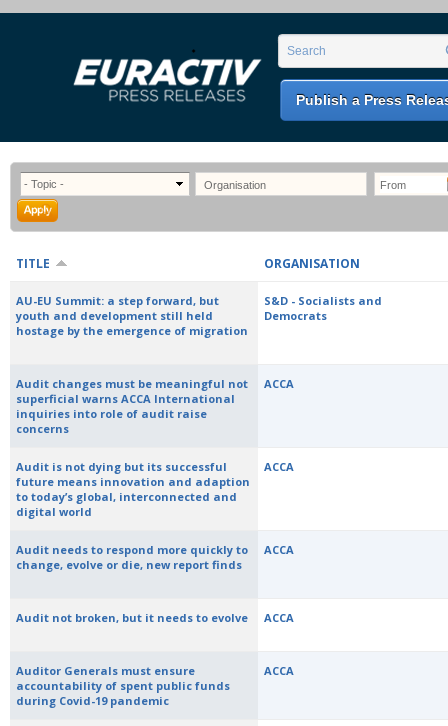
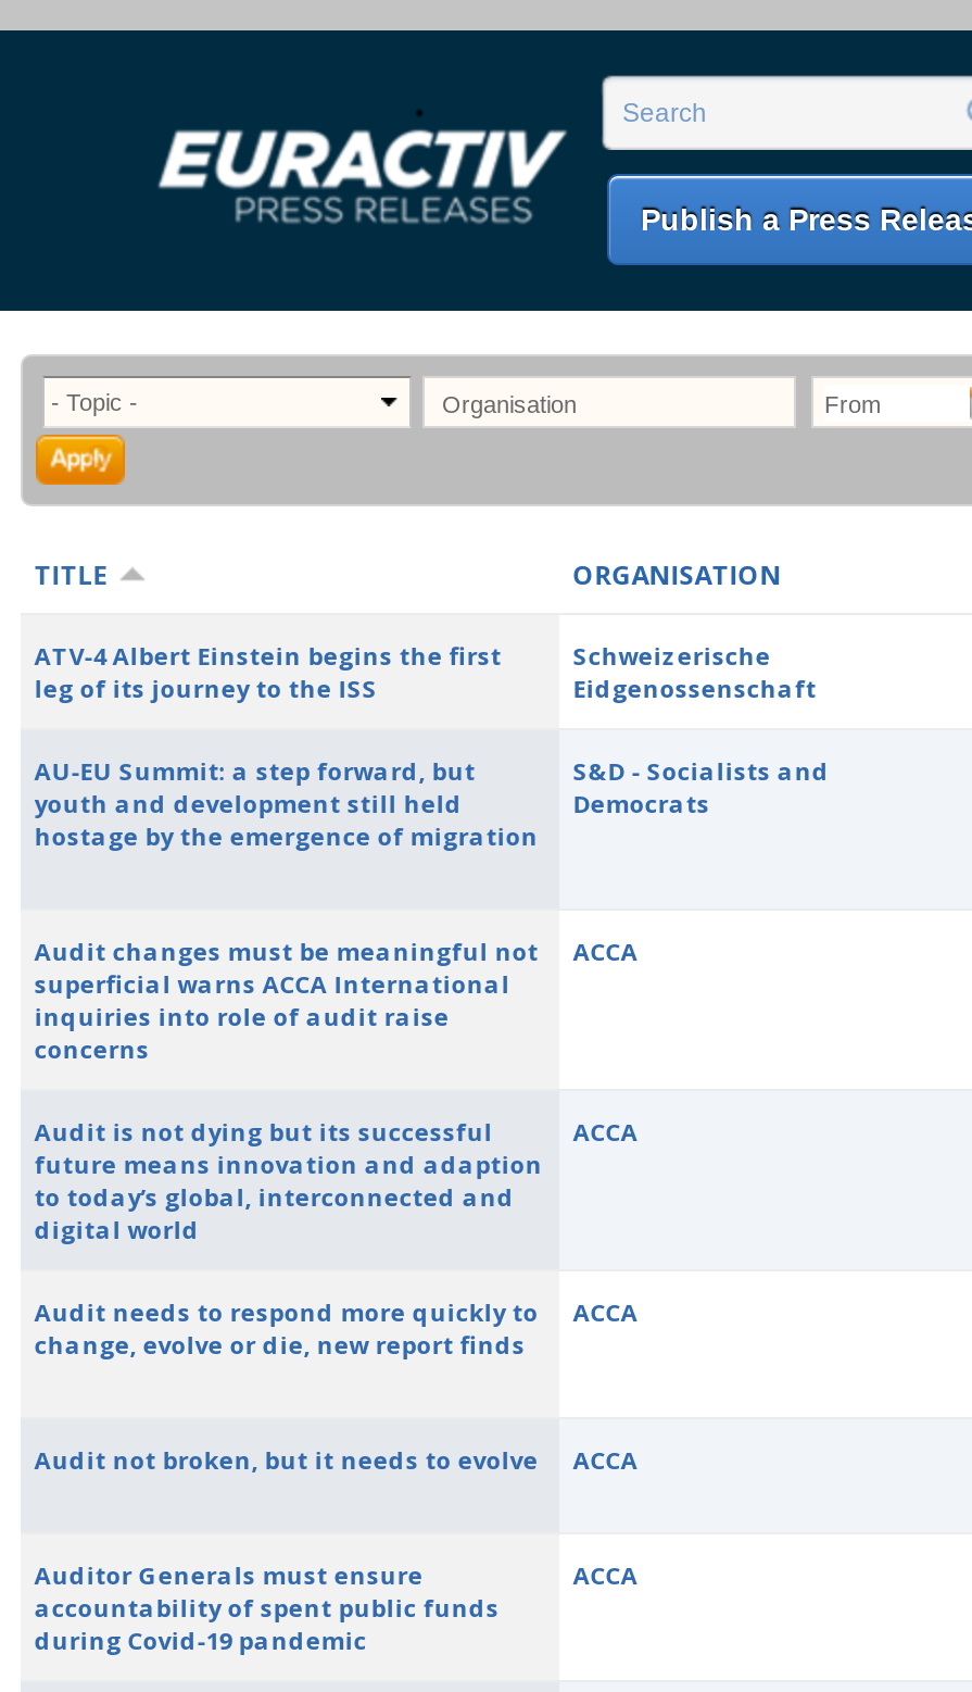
none -> [34,639,501,704] ATV-4 Albert Einstein begins the first | leg of its journey to the ISS
none -> [573,639,816,704] Schweizerische | Eidgenossenschaft

